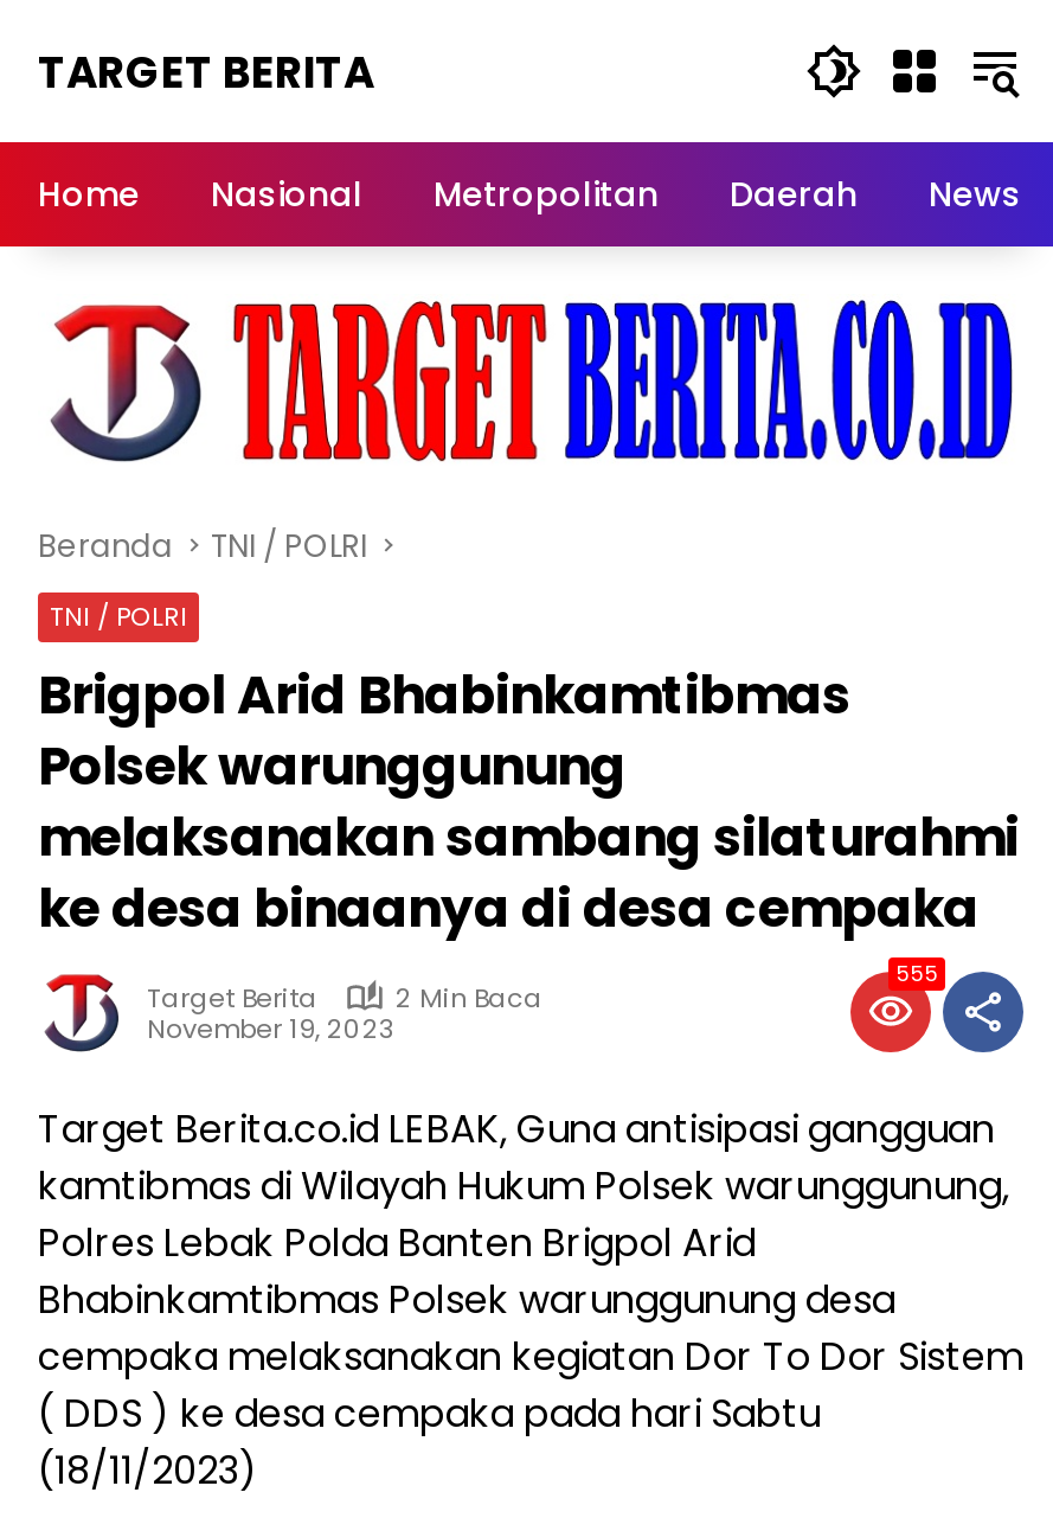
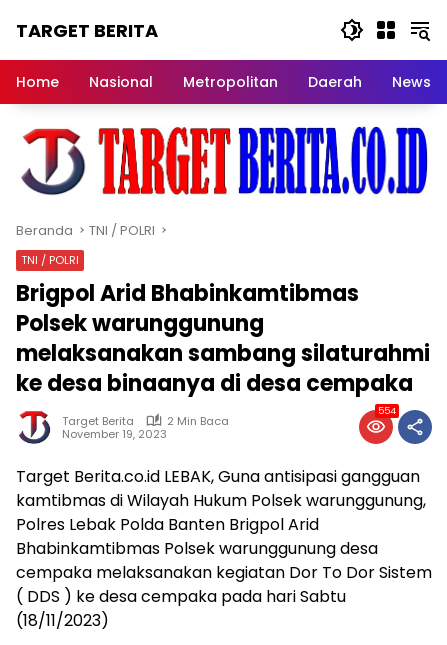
[895,959,938,988] 555 -> [378,405,396,417] 554

